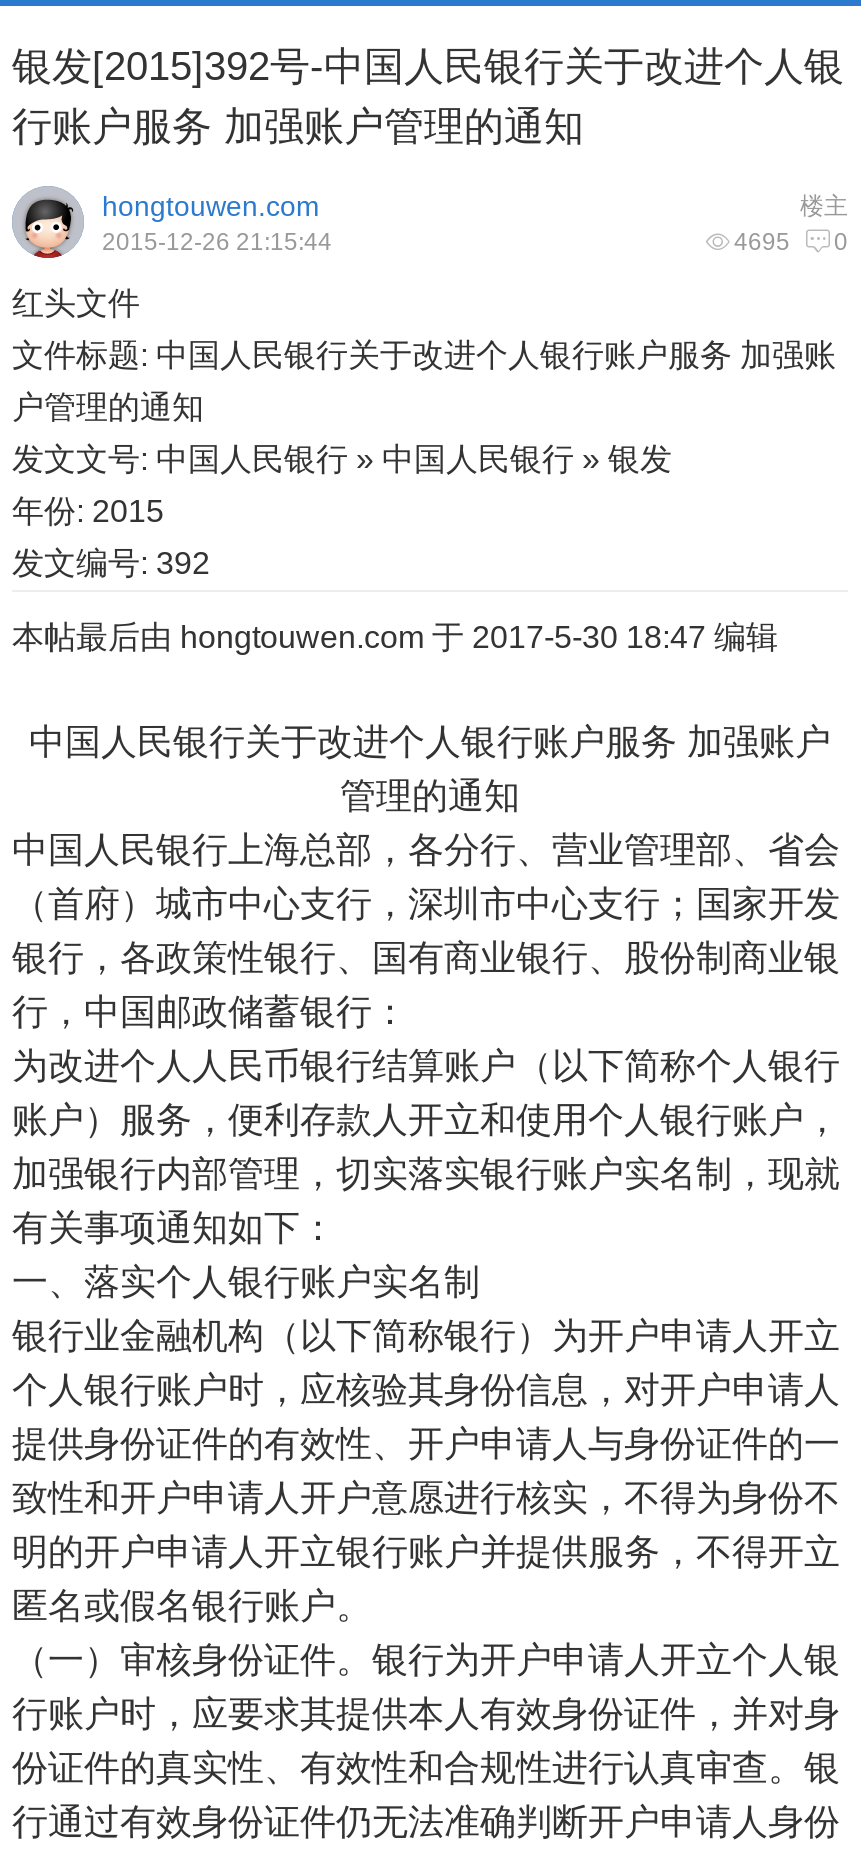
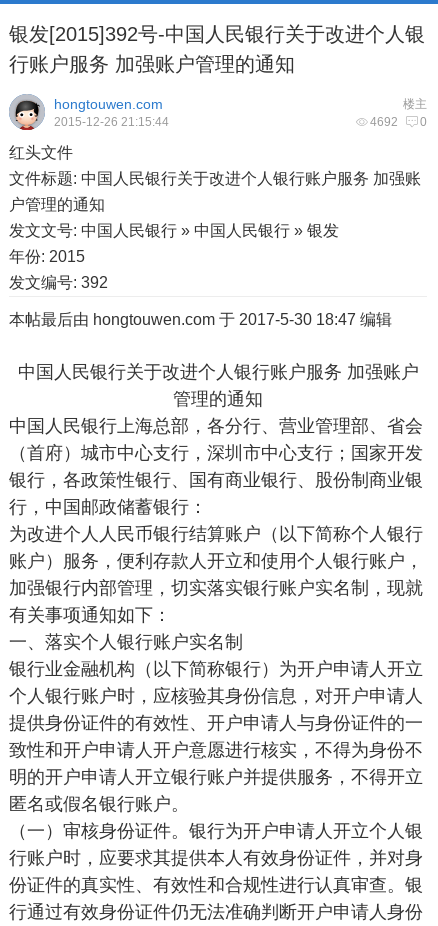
[734,228,848,256] 4695 0 -> [370,115,427,129] 4692 0

